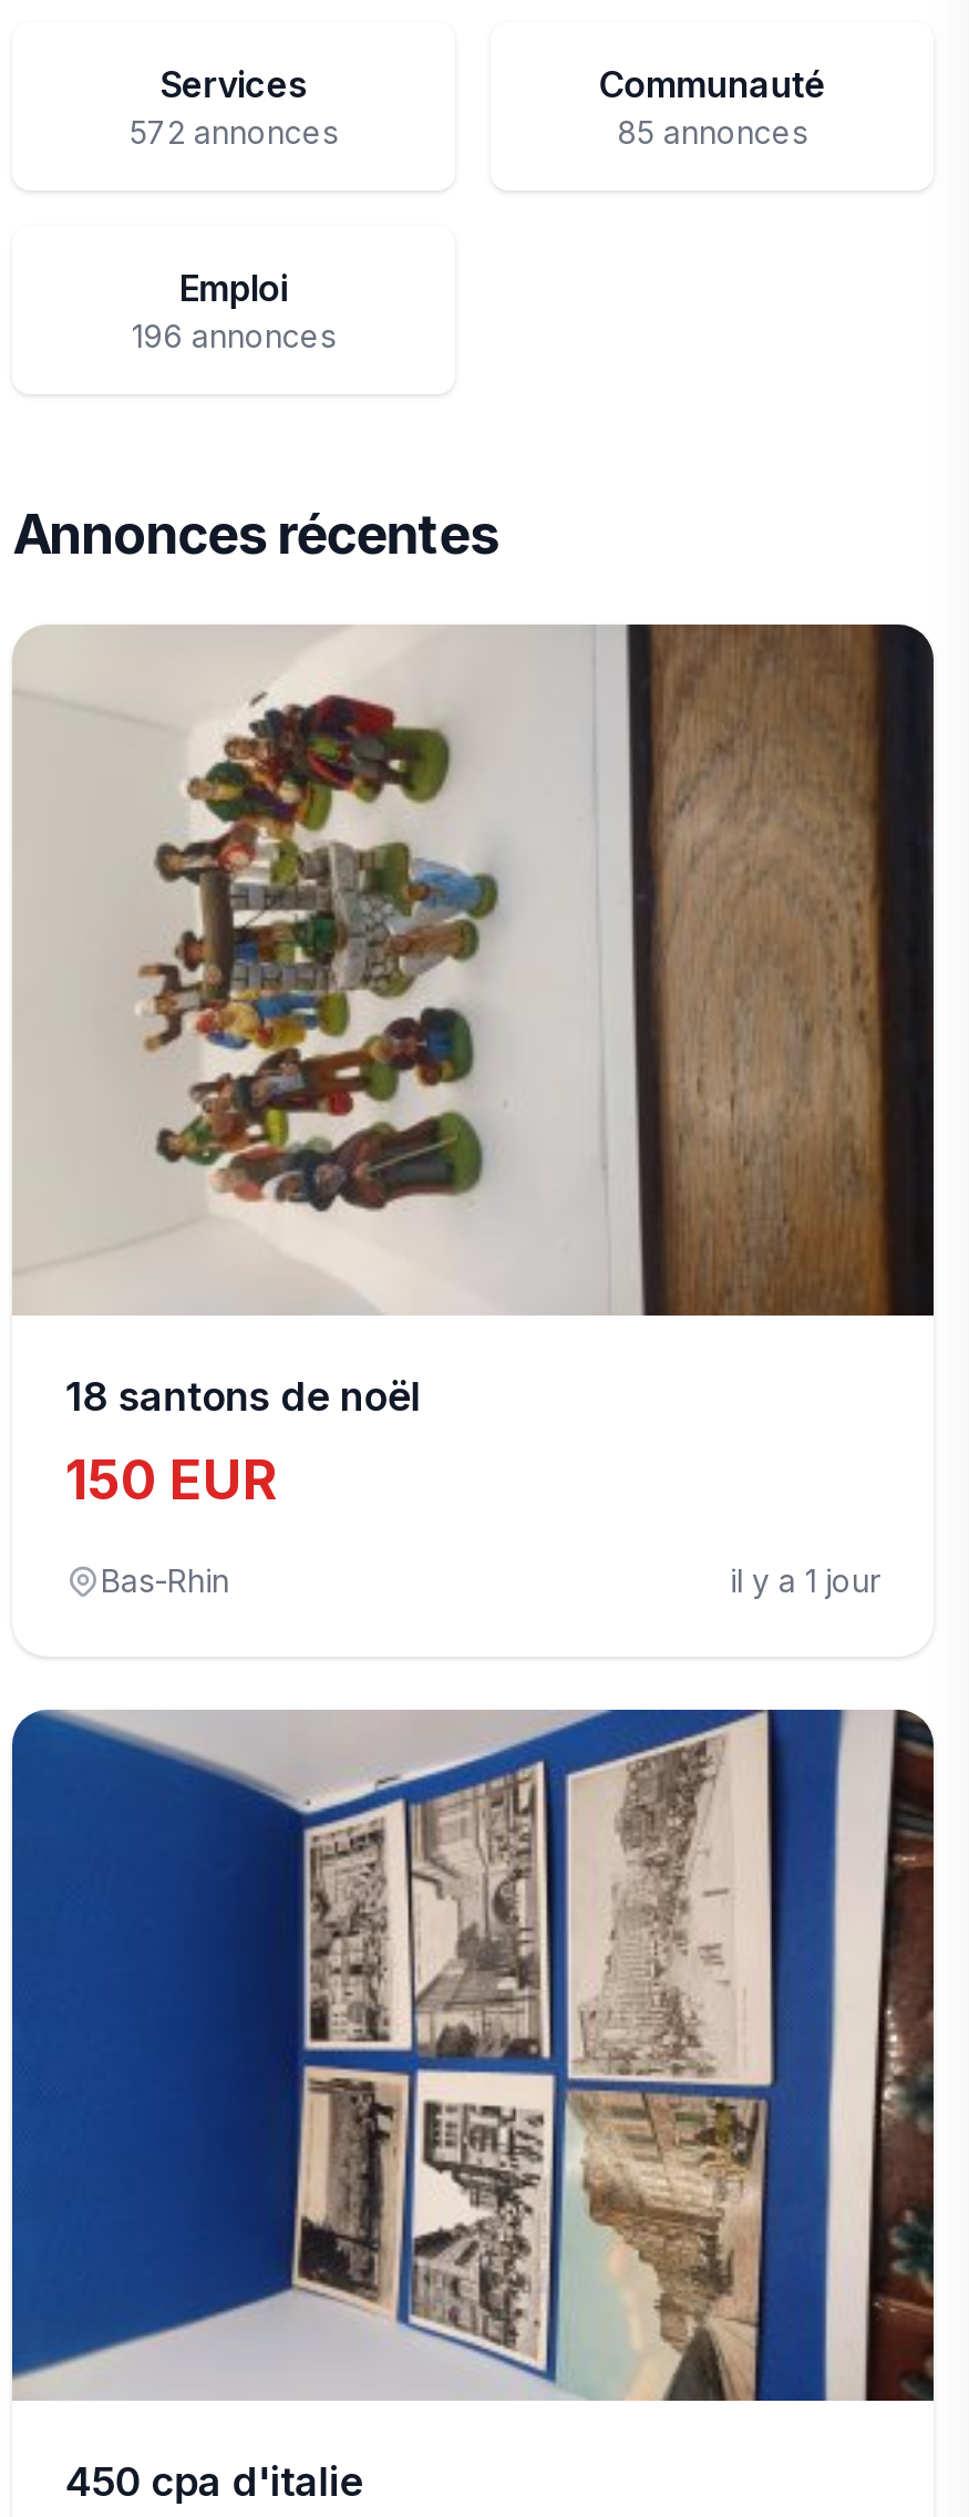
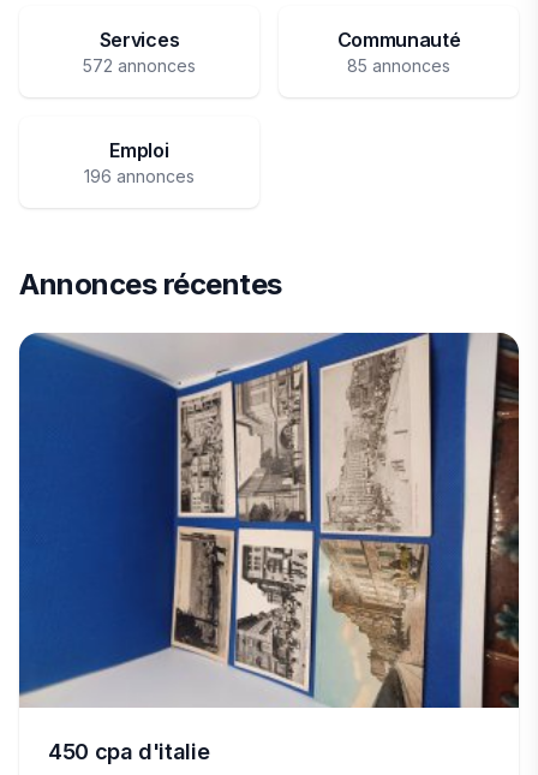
[12,622,936,1599] [image] | 18 santons de noël | 150 EUR | Bas-Rhin | il y a 1 jour -> none

